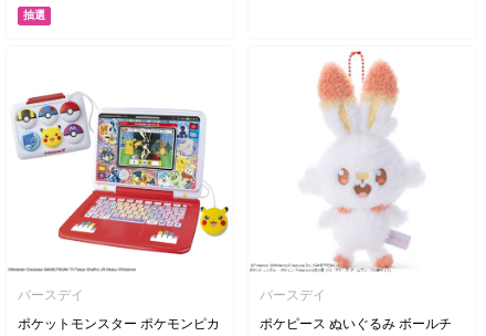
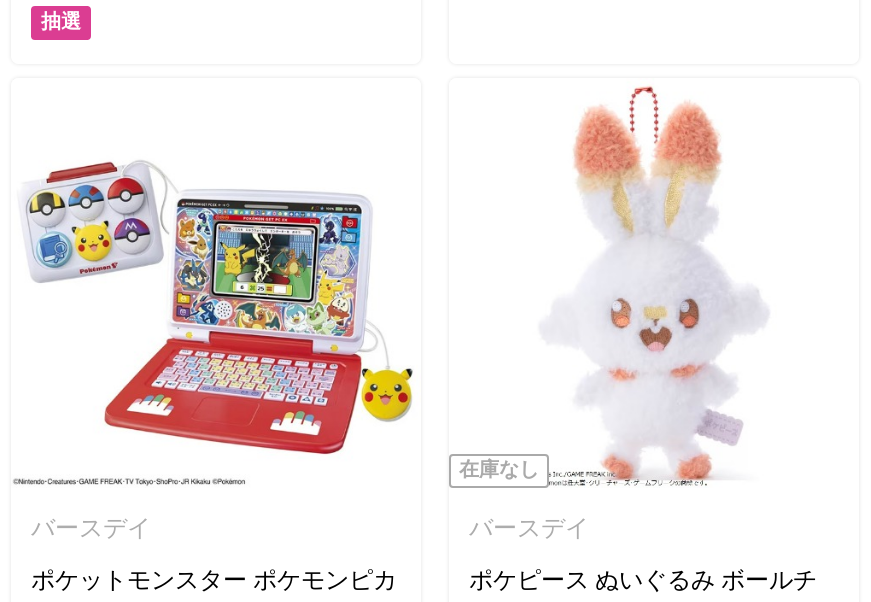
none -> [459,458,539,480] 在庫なし

